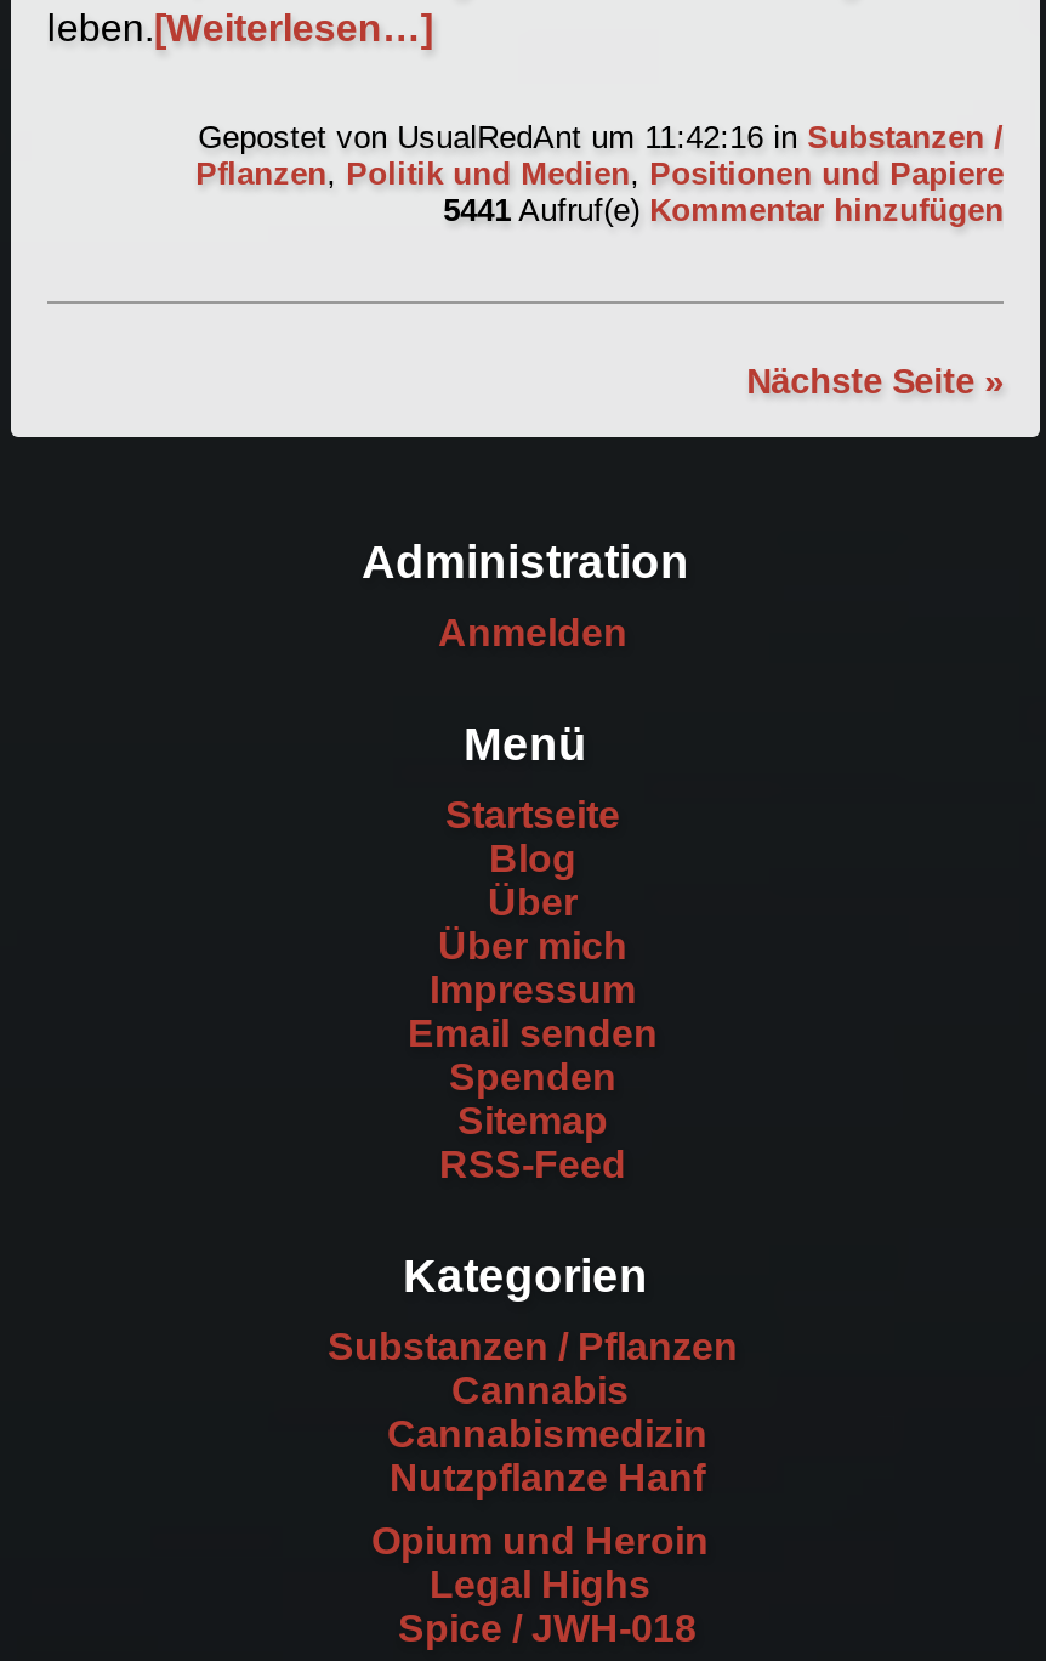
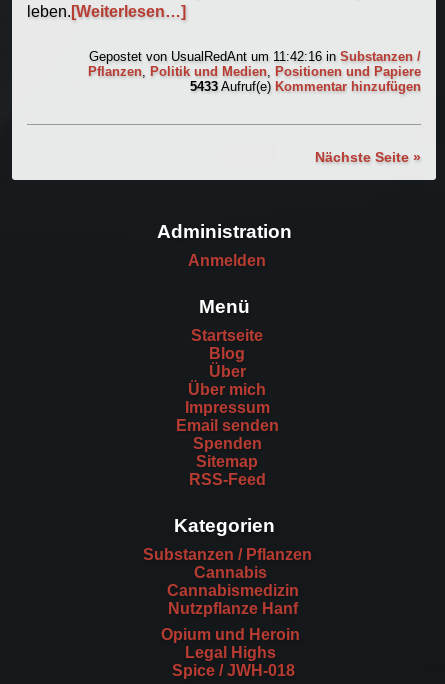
[443,191,1004,227] 5441 Aufruf(e) Kommentar hinzufügen -> [190,79,421,94] 5433 Aufruf(e) Kommentar hinzufügen

